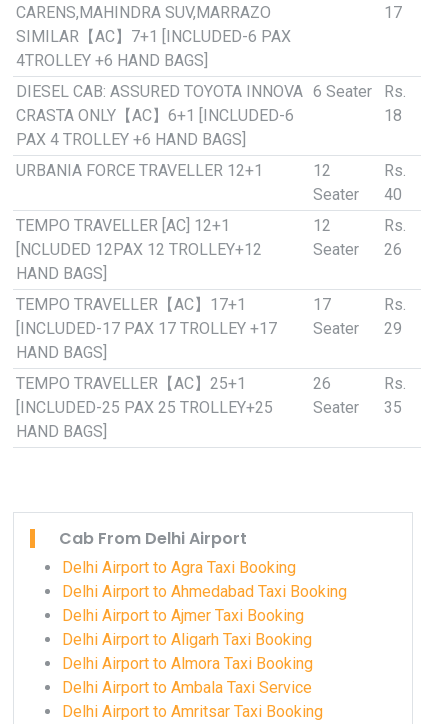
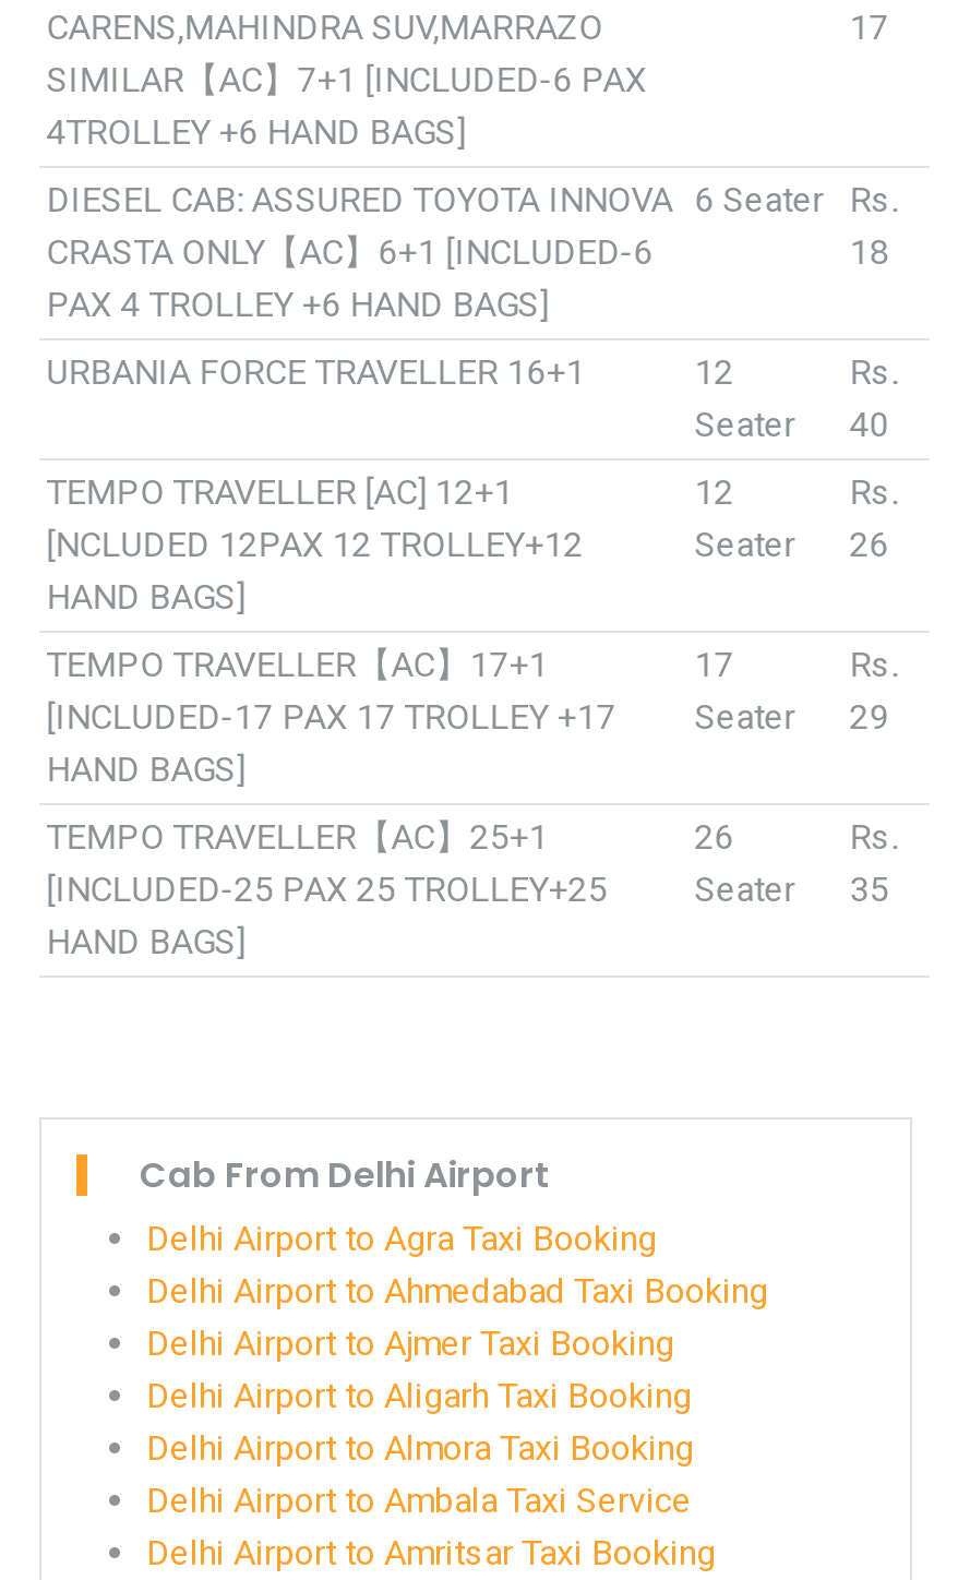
[16,161,263,180] URBANIA FORCE TRAVELLER 12+1 -> [46,351,585,393] URBANIA FORCE TRAVELLER 16+1

